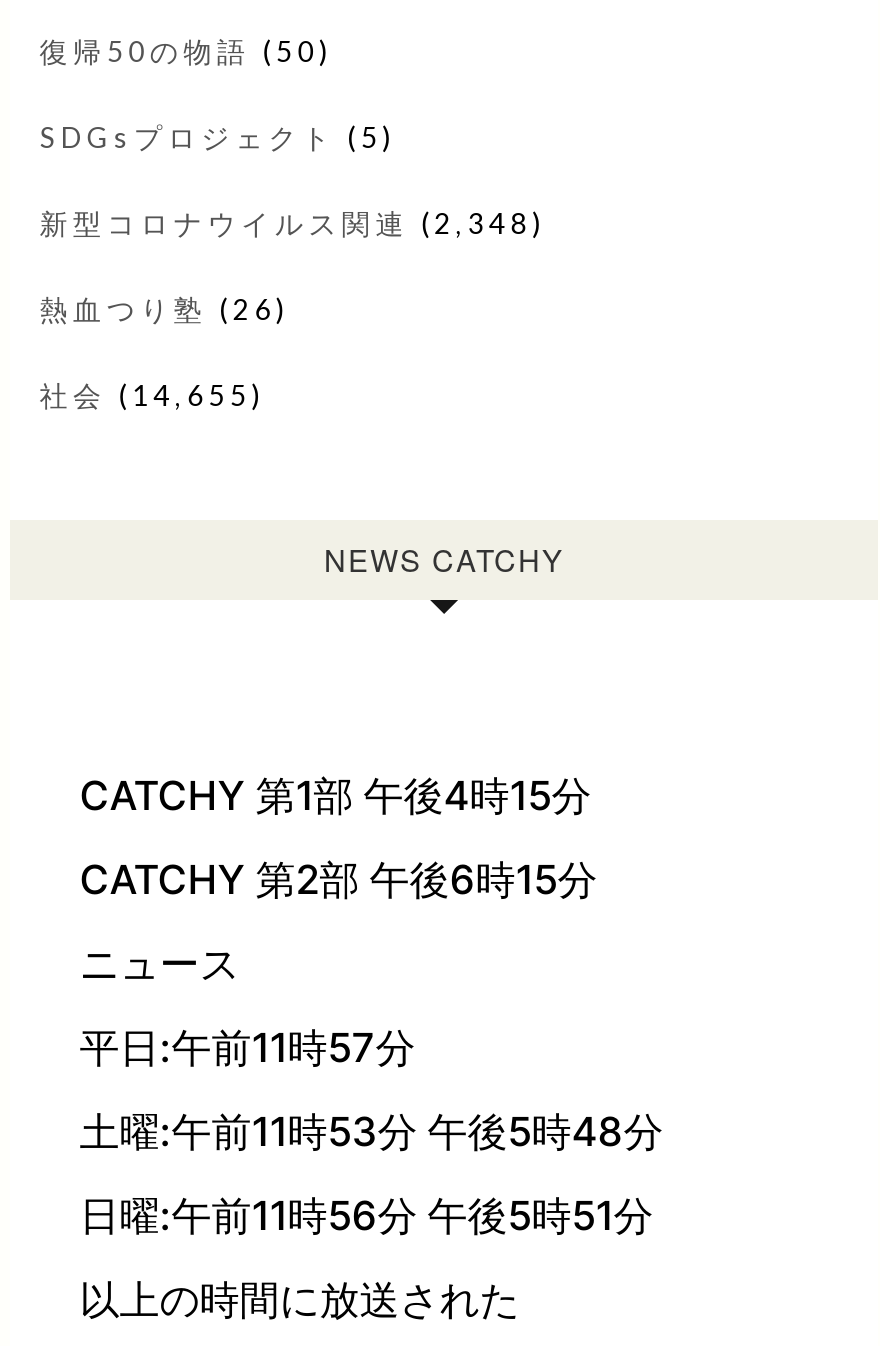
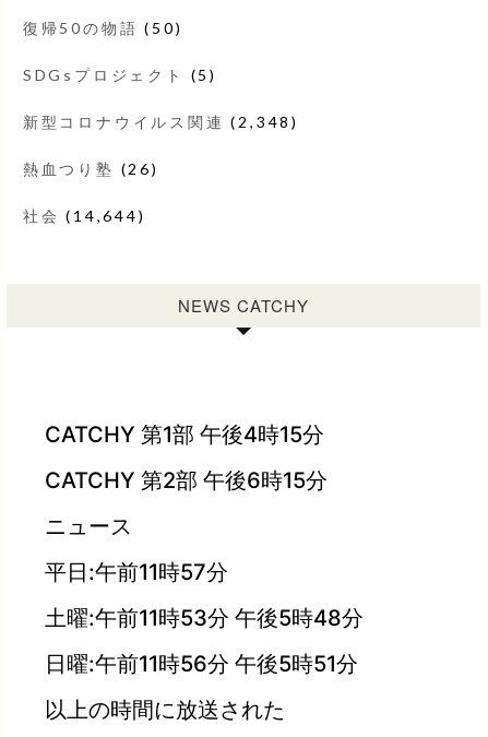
[39,378,265,412] 社会(14,655) -> [23,206,146,225] 社会(14,644)

